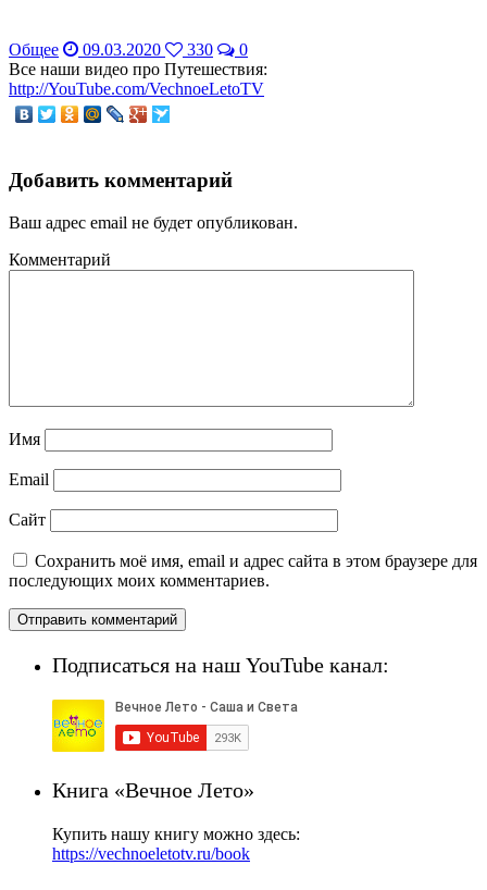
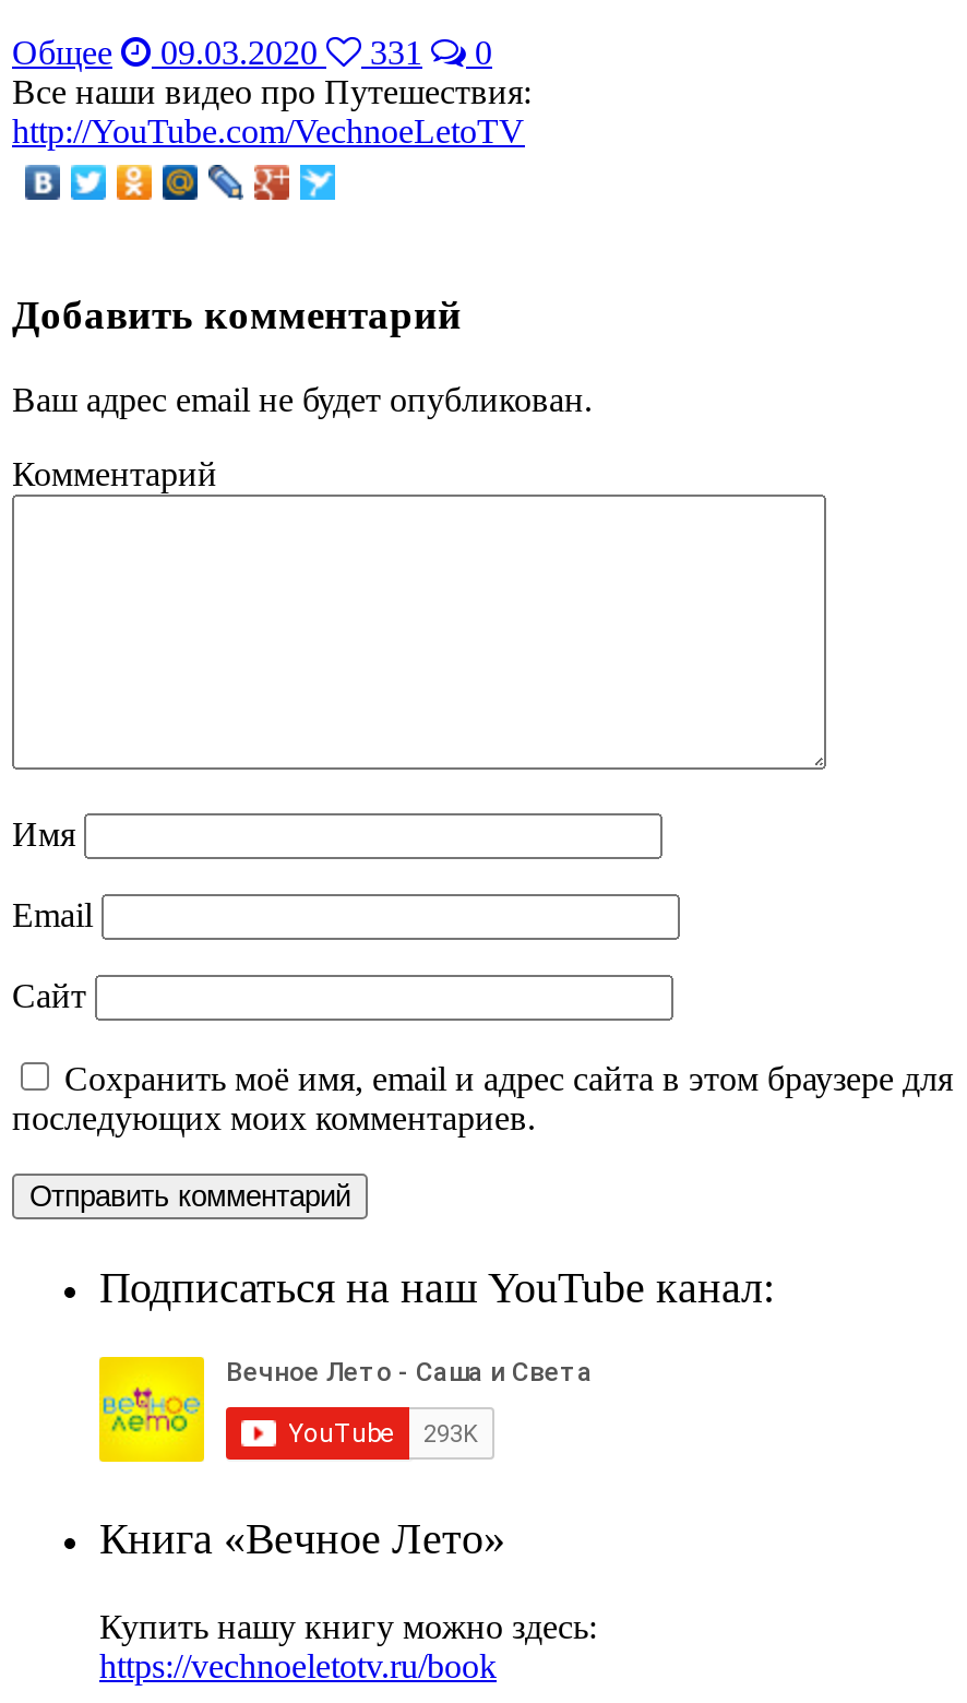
[9,40,248,58] Общее 09.03.2020 330 0 -> [12,33,492,70] Общее 09.03.2020 331 0

